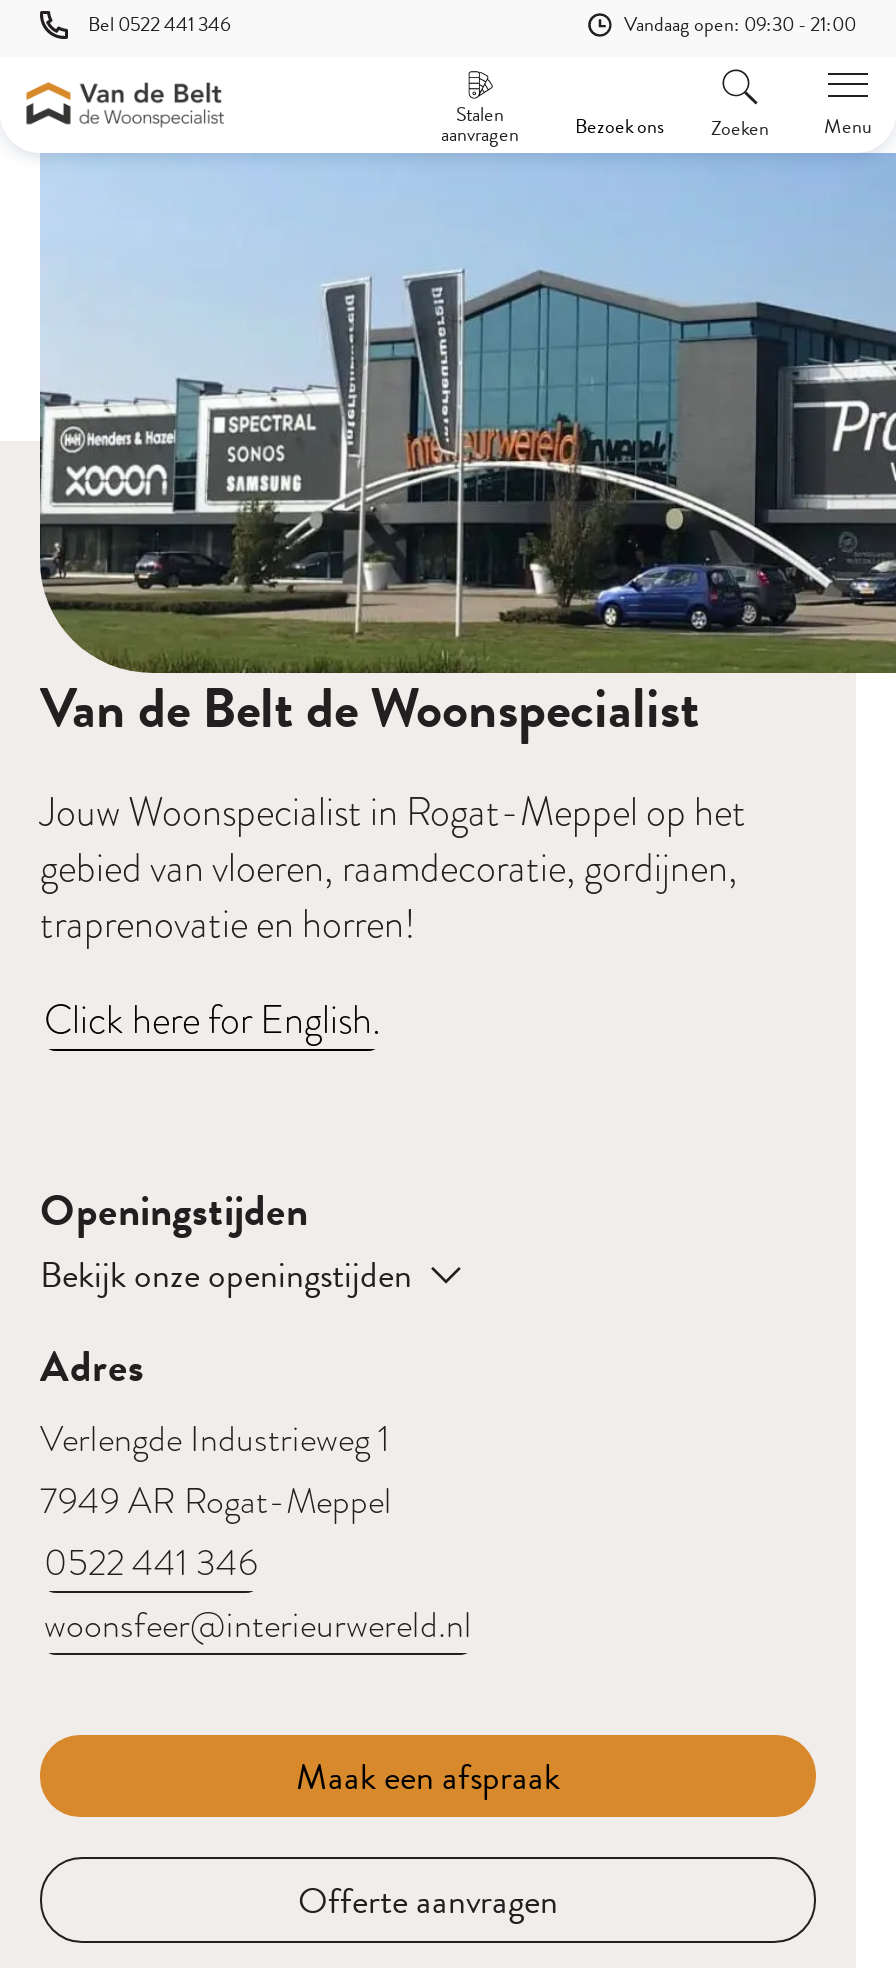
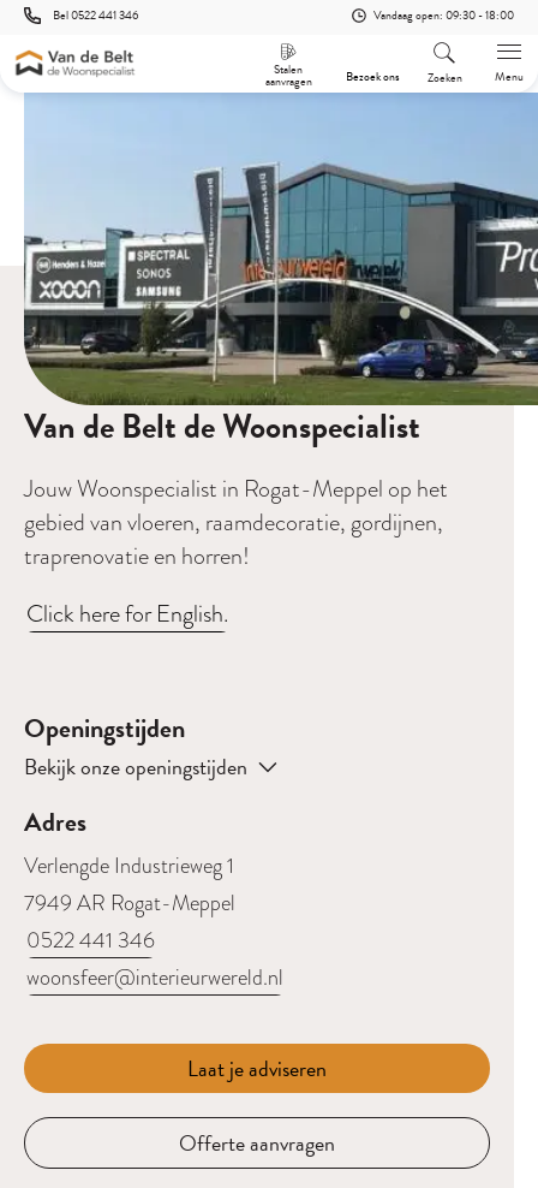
[624,9,856,39] Vandaag open: 09:30 - 21:00 -> [373,6,514,24] Vandaag open: 09:30 - 18:00
[296,1748,560,1802] Maak een afspraak -> [187,1052,327,1084] Laat je adviseren

